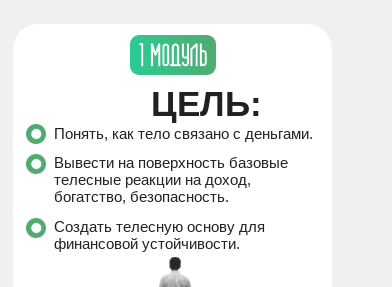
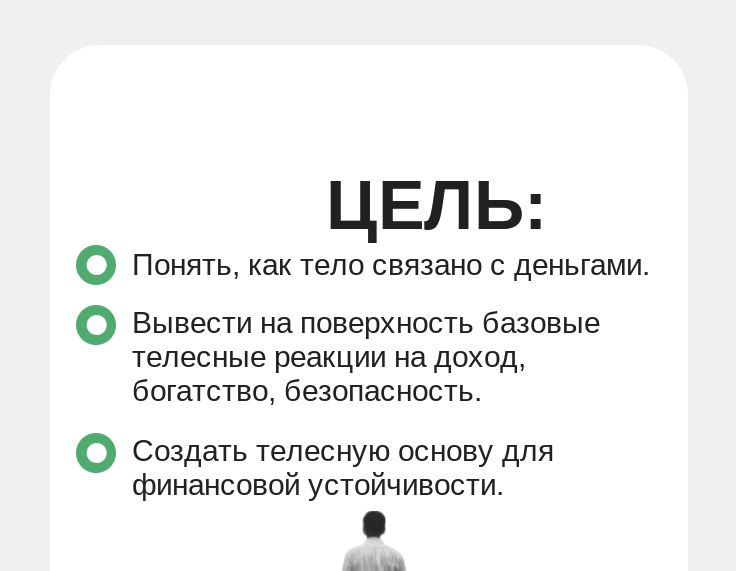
[129,34,217,76] [image] -> none

